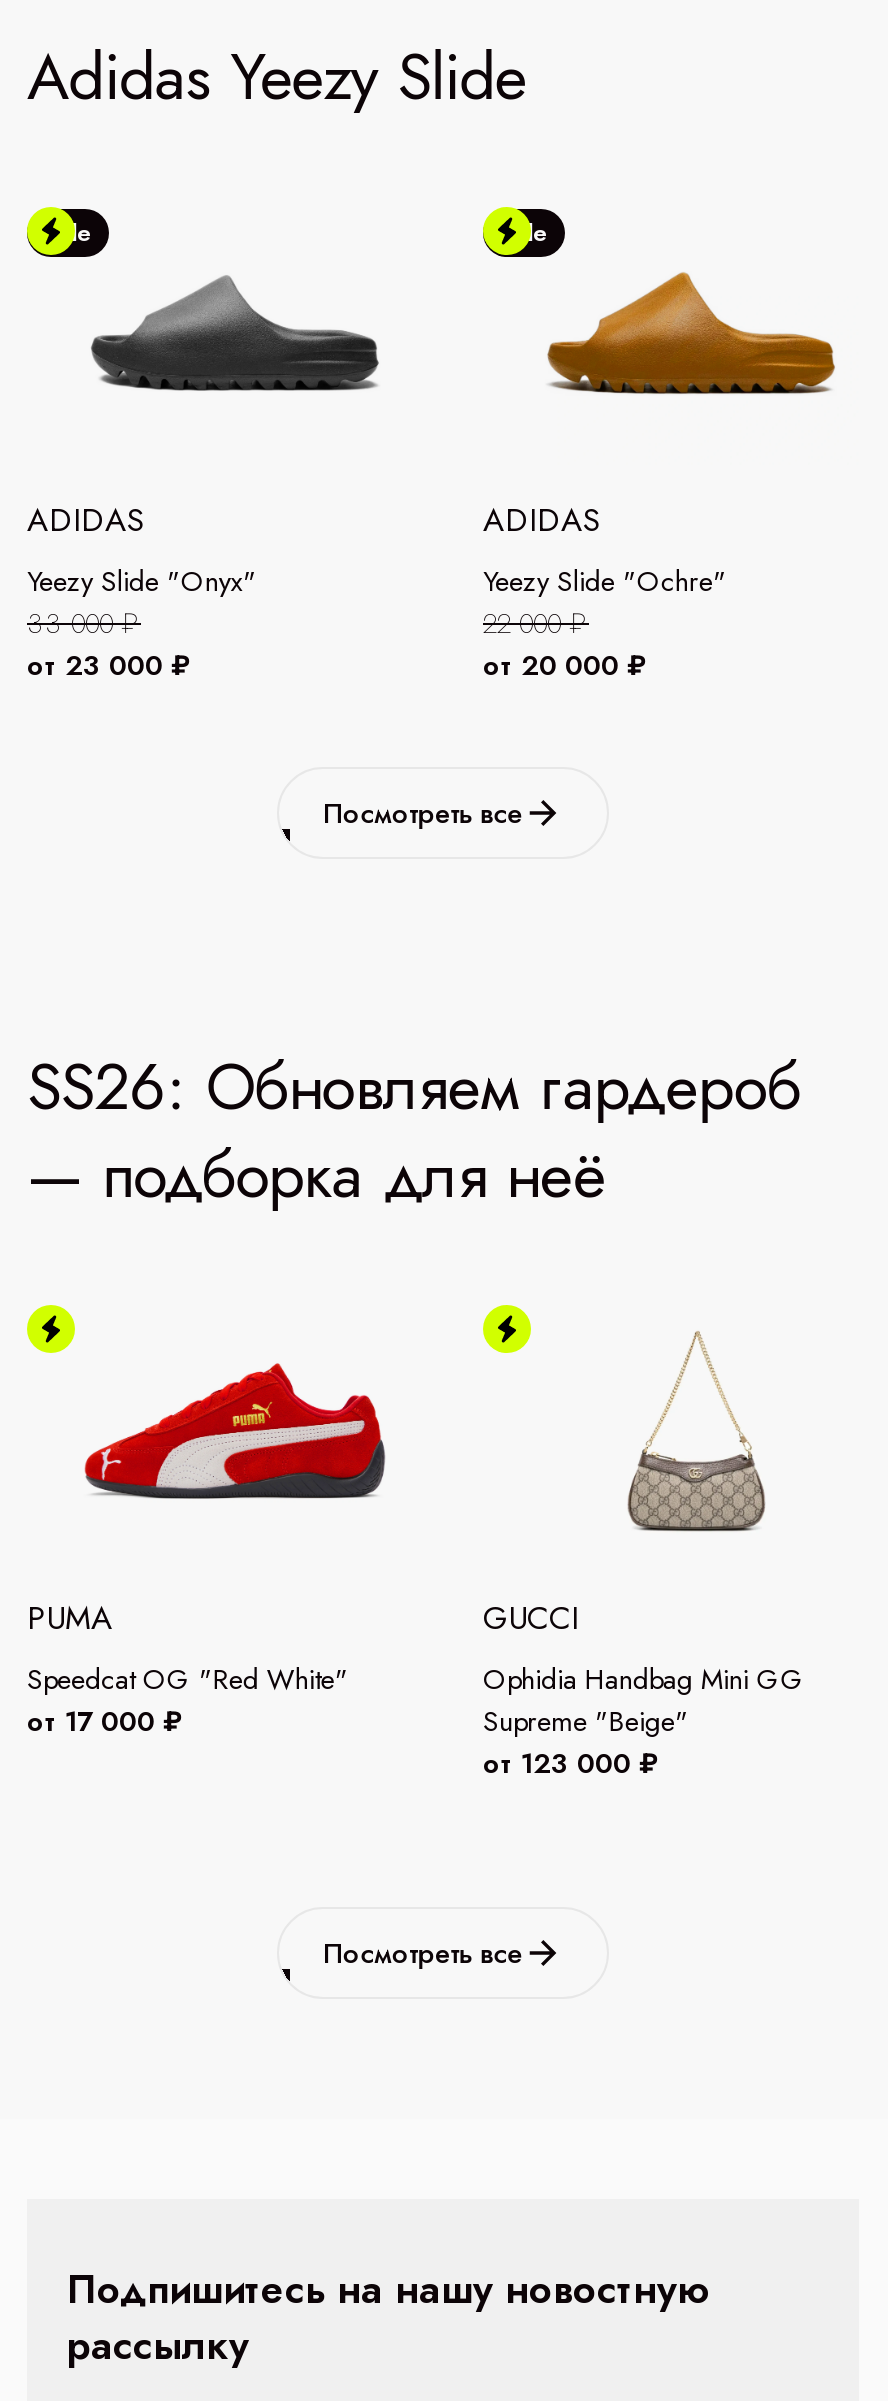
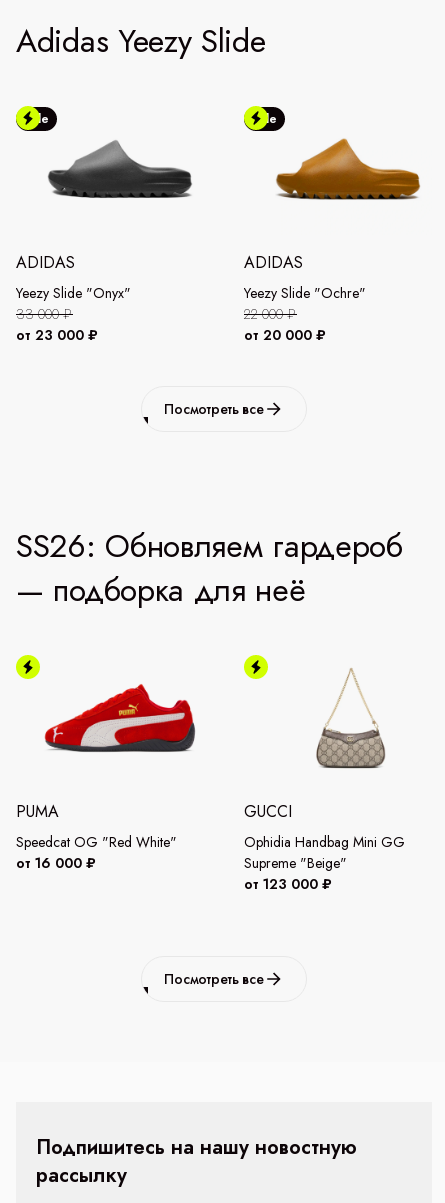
[27,1702,183,1742] от 17 000 ₽ -> [16,853,96,873] от 16 000 ₽

